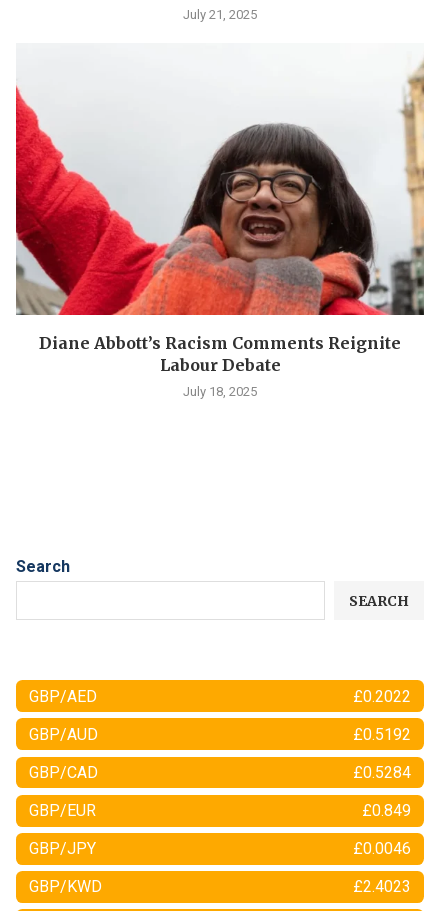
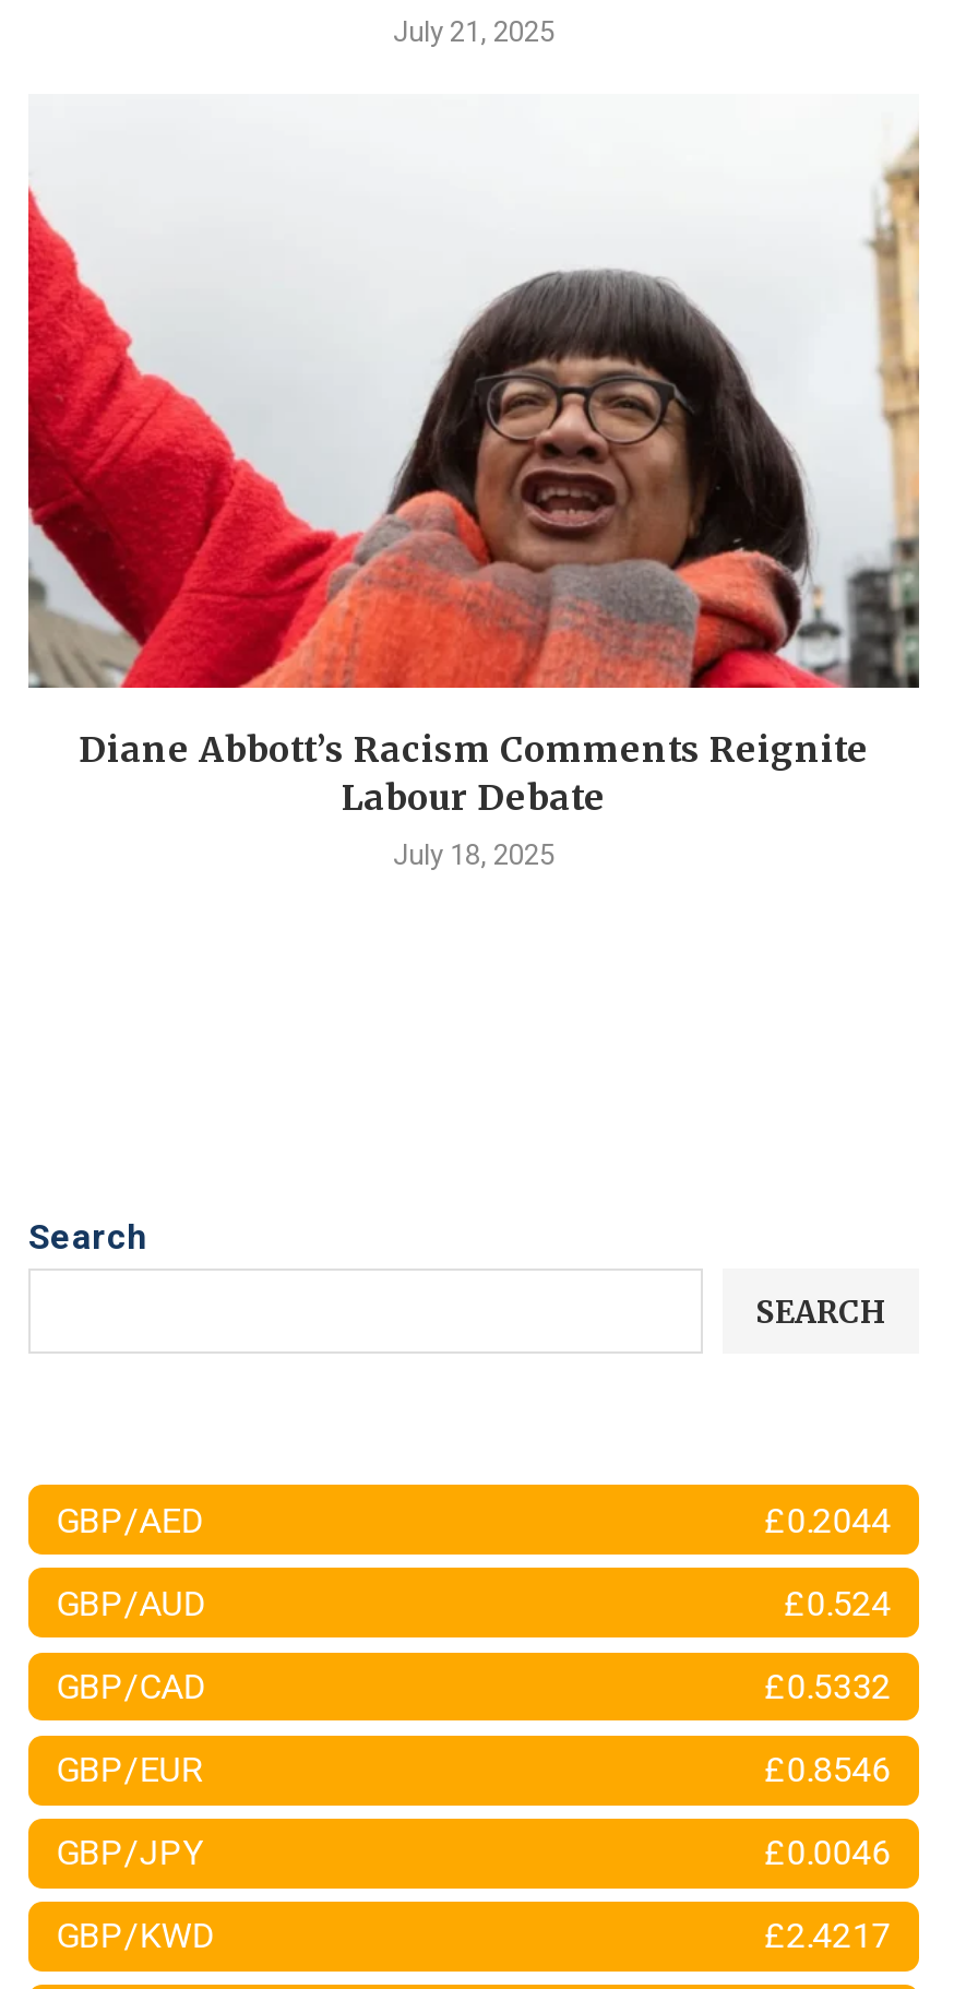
[353,687,411,706] £0.2022 -> [765,1499,891,1541] £0.2044
[353,725,411,744] £0.5192 -> [784,1582,891,1624] £0.524
[353,763,411,782] £0.5284 -> [765,1666,891,1707] £0.5332
[362,801,411,820] £0.849 -> [765,1749,891,1791] £0.8546
[353,877,411,896] £2.4023 -> [765,1916,891,1957] £2.4217

